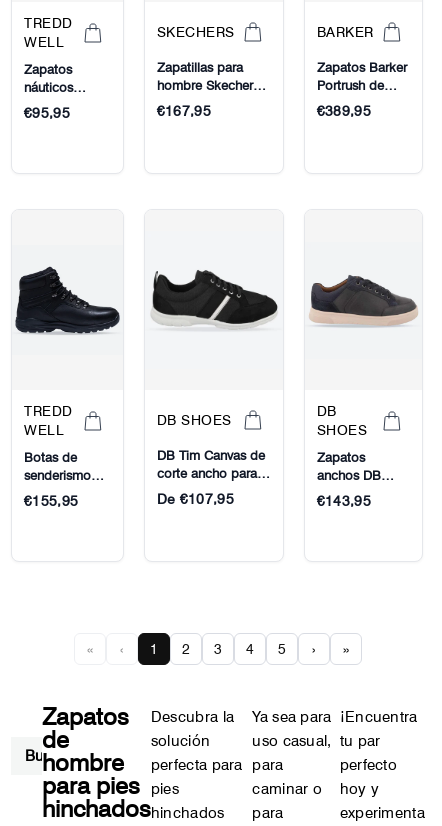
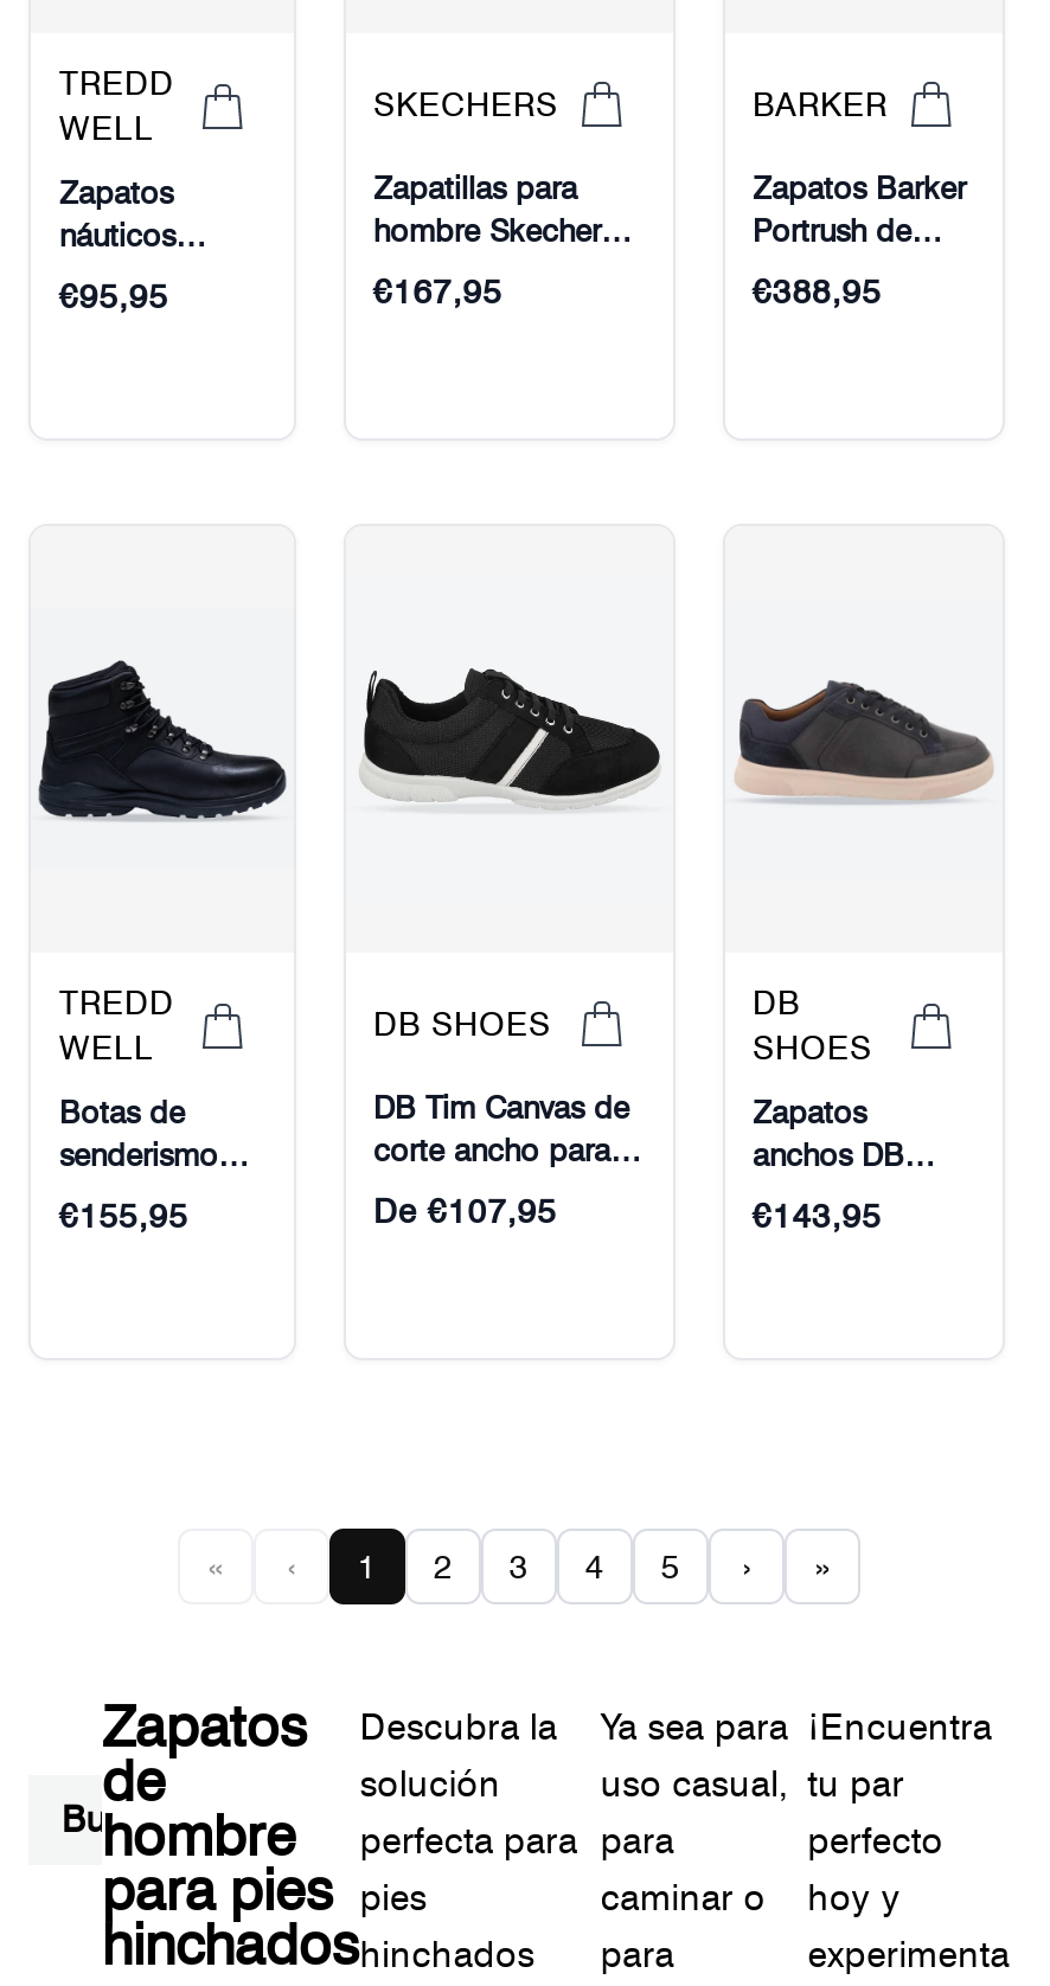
[316,103,371,119] €389,95 -> [753,273,881,311] €388,95

